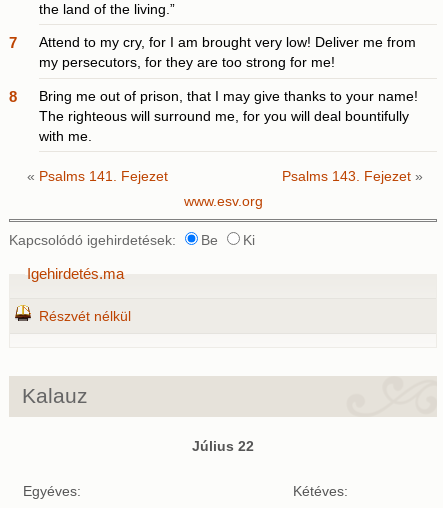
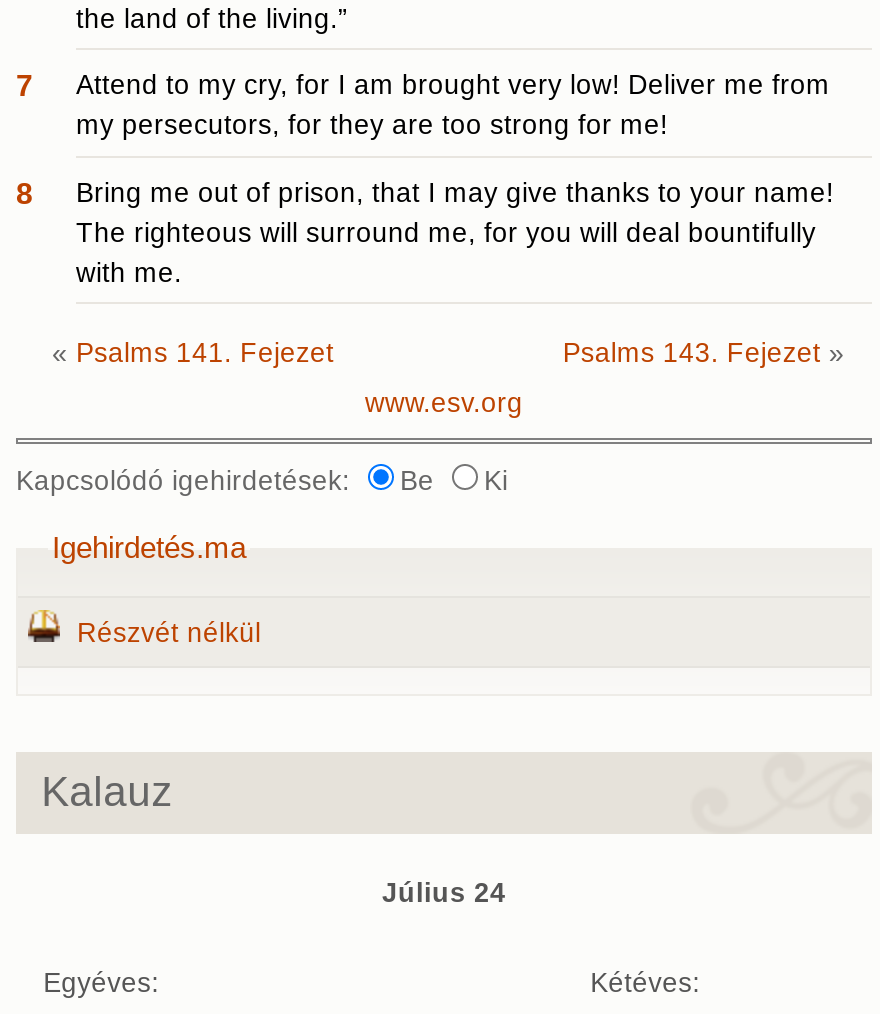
[192,439,254,454] Július 22 -> [382,879,506,909] Július 24

